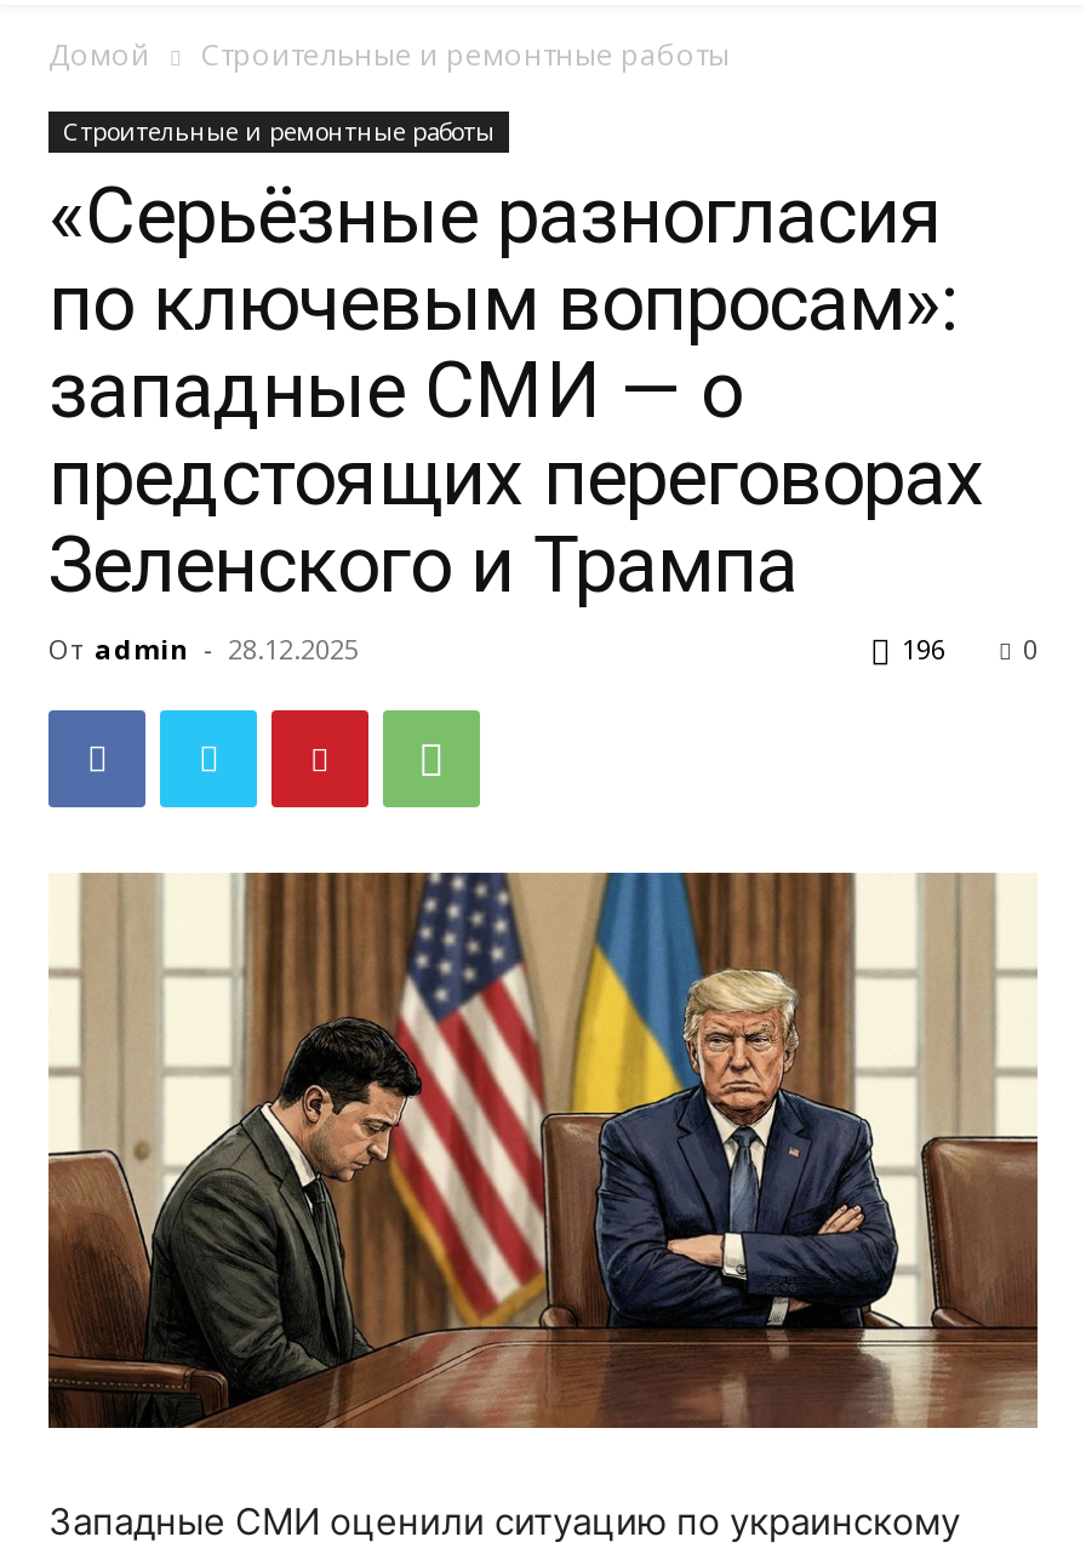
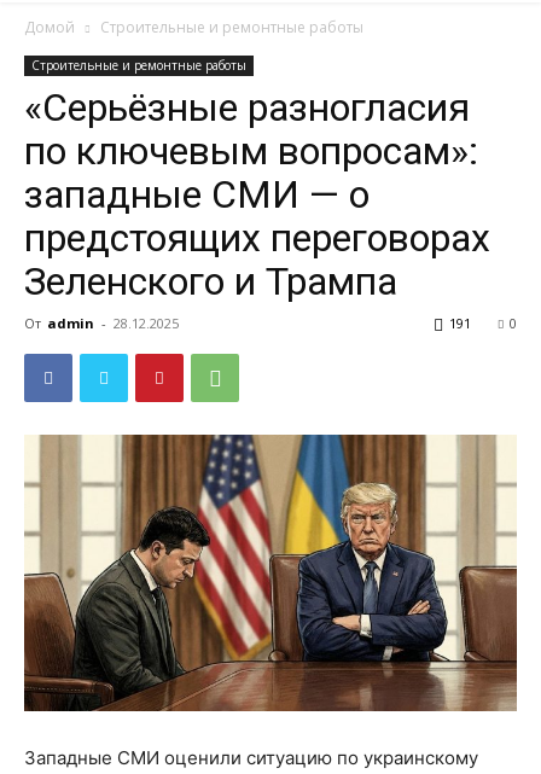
[902,630,945,667] 196 -> [449,314,471,332] 191

